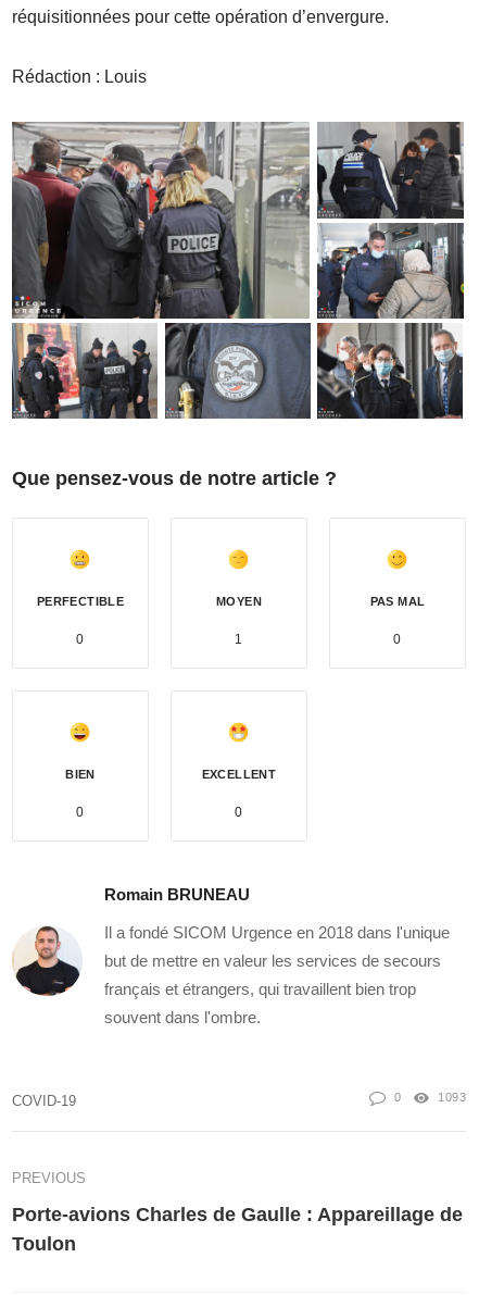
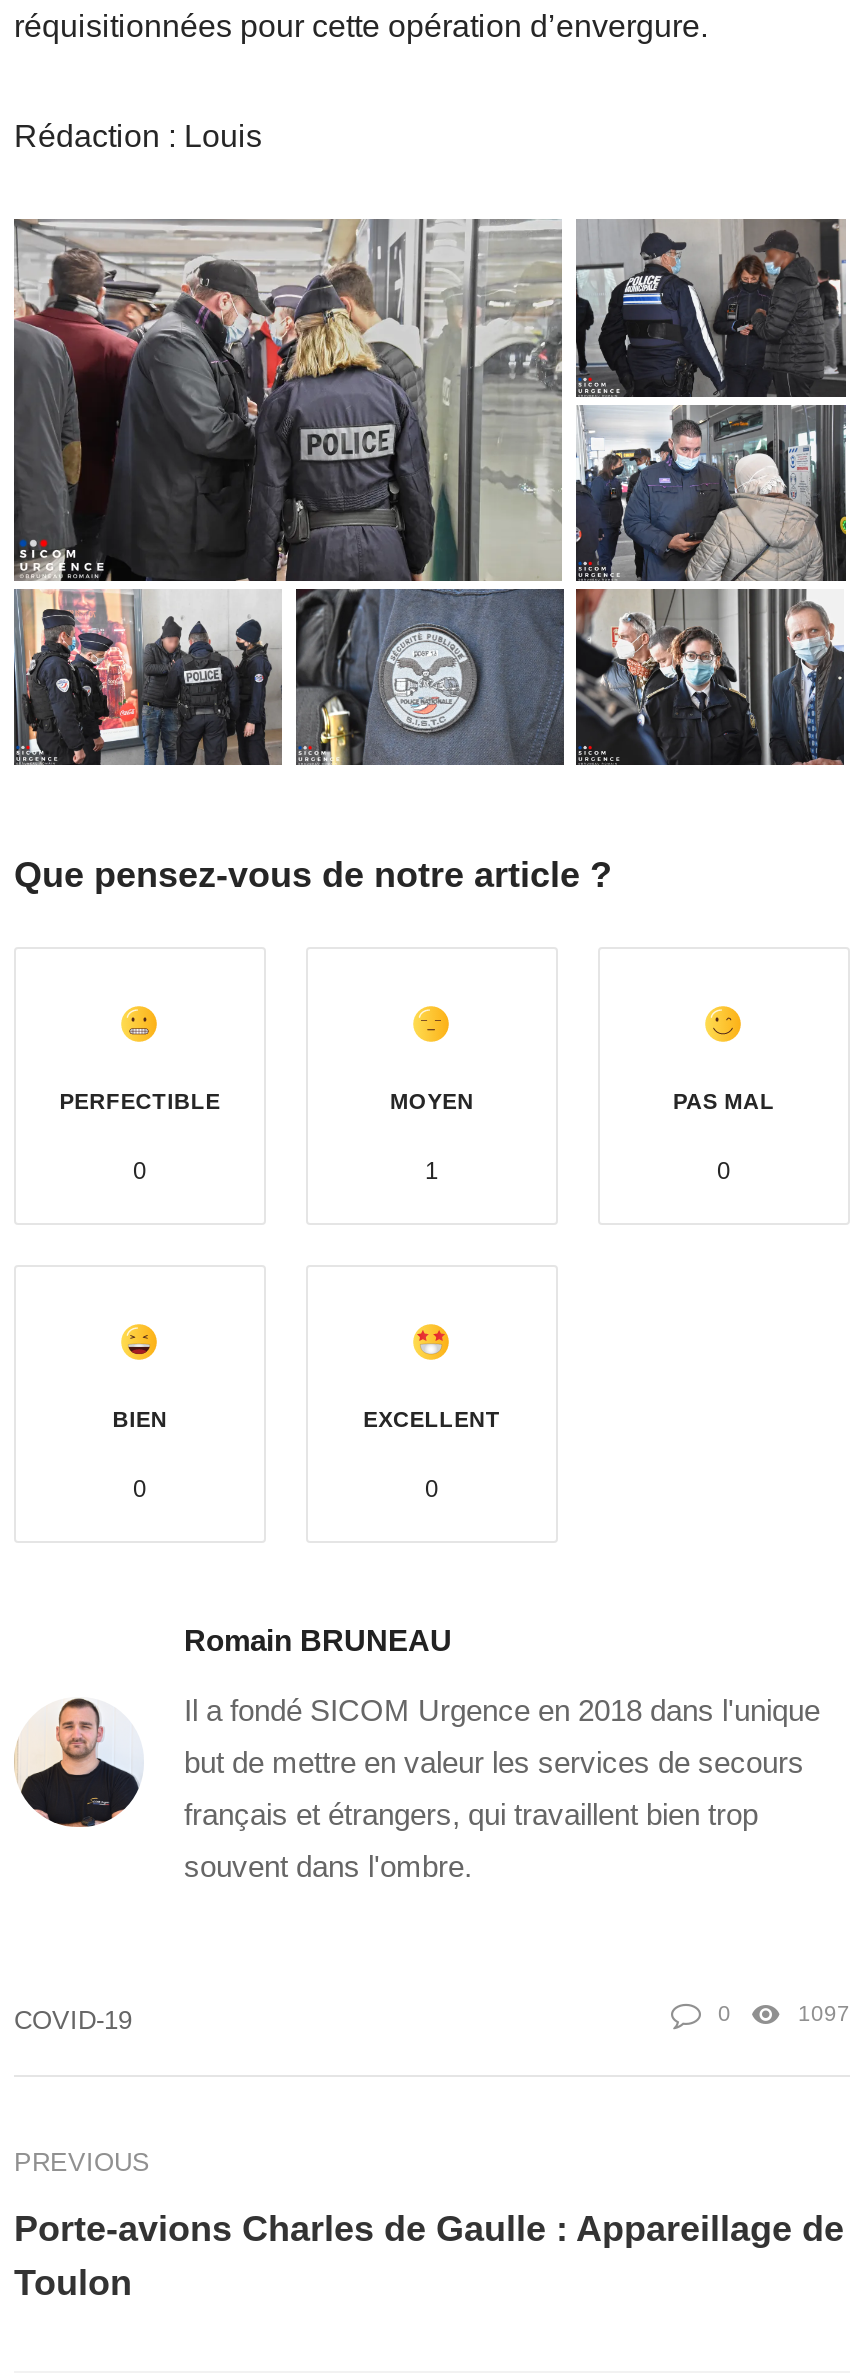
[438,1091,466,1104] 1093 -> [798,2002,850,2026] 1097

